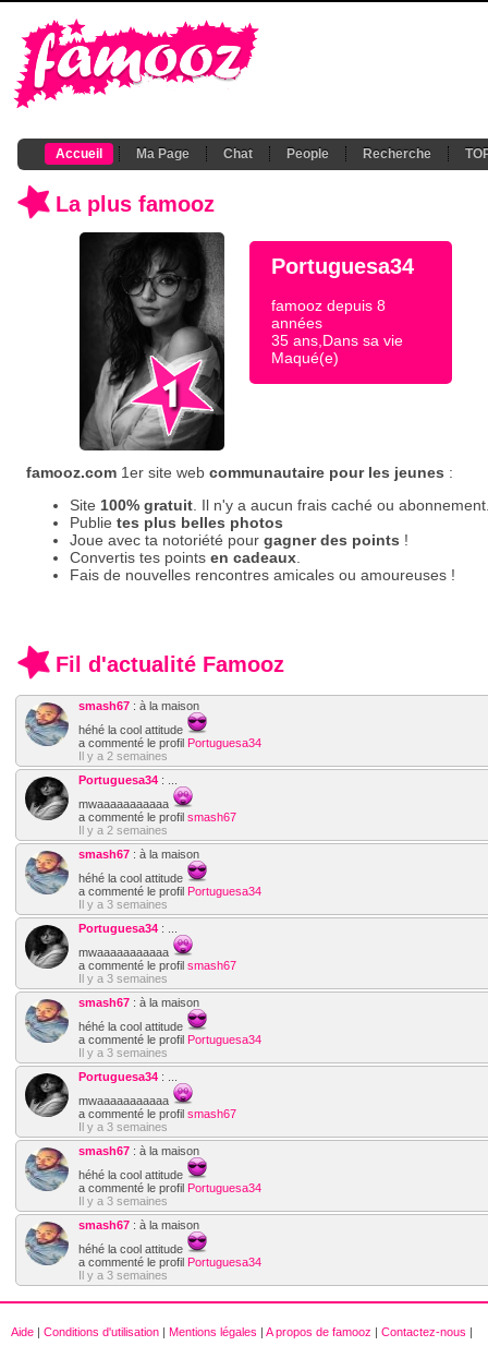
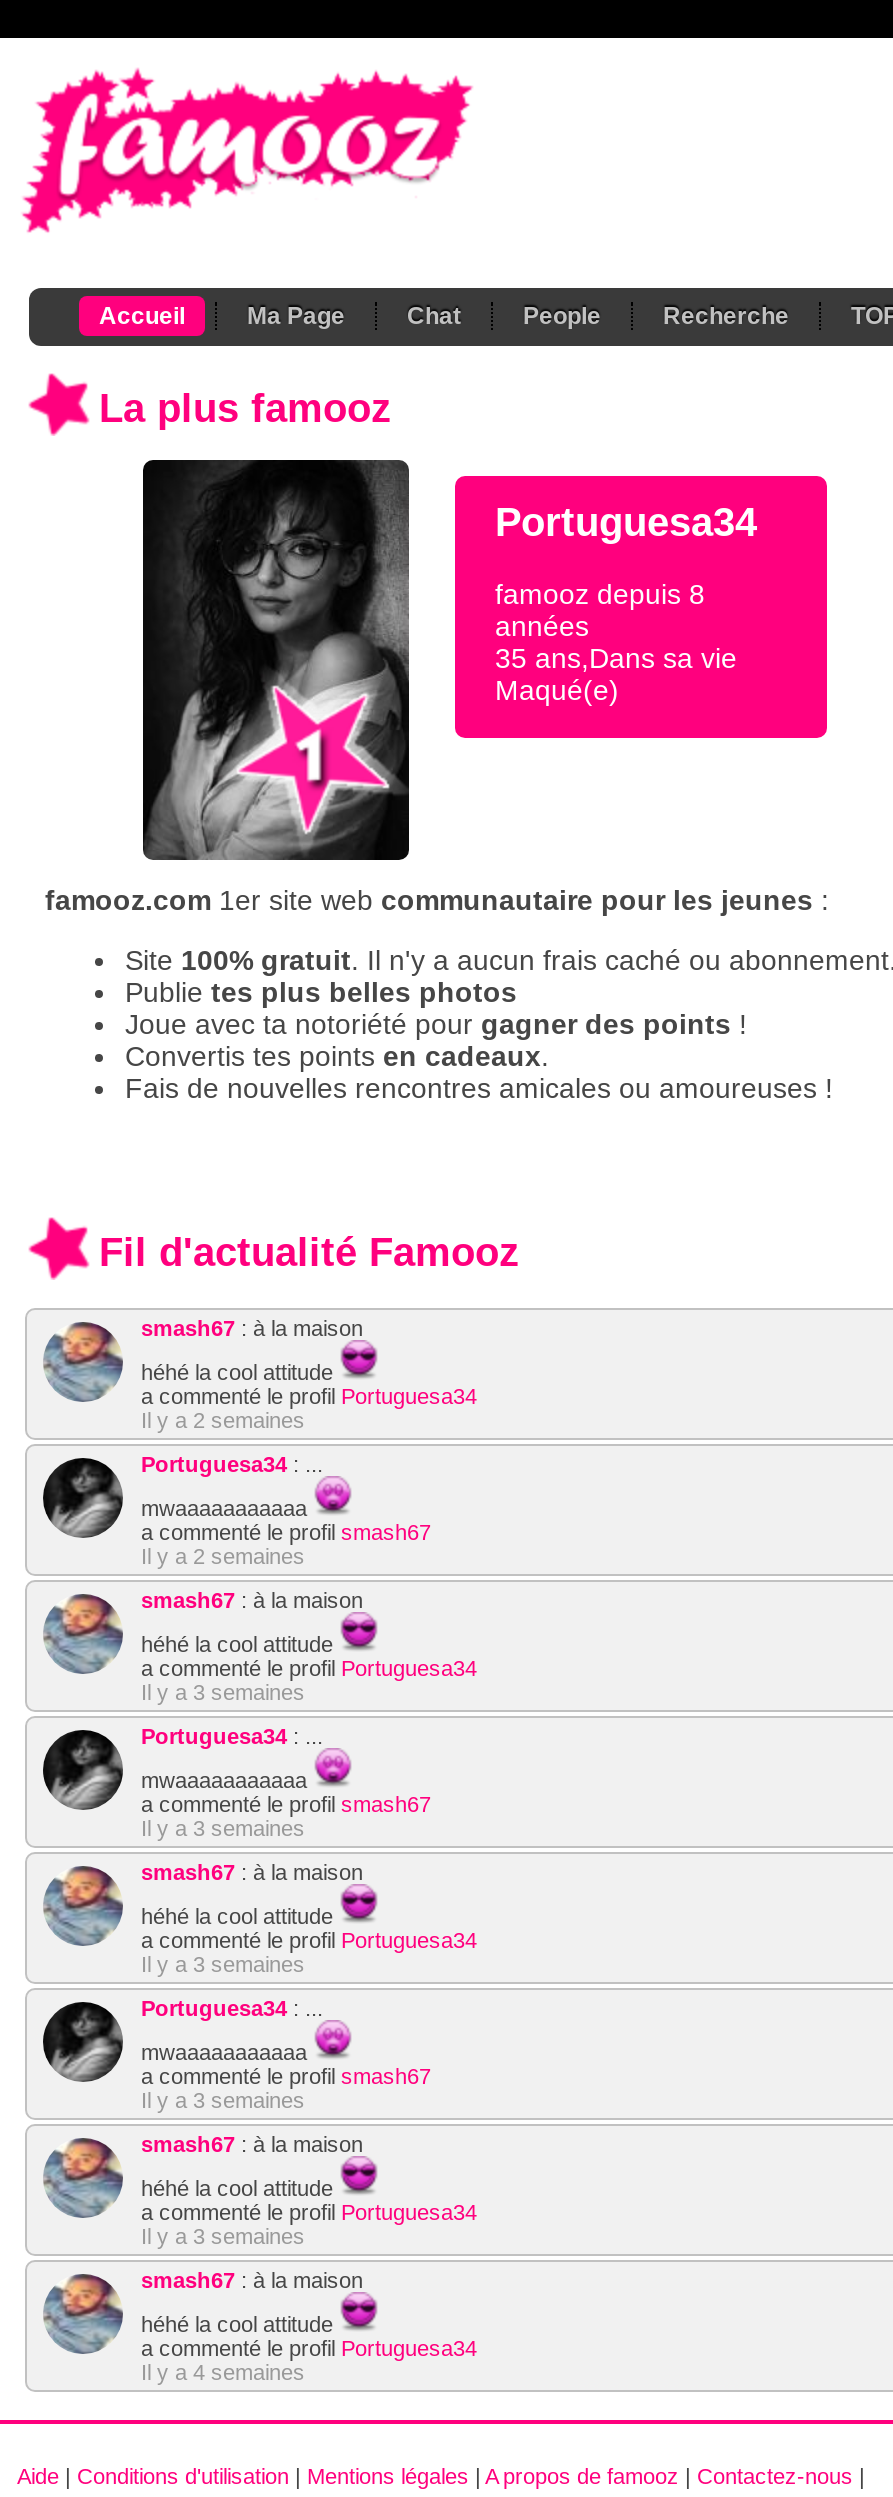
[78,1269,168,1282] Il y a 3 semaines -> [141,2360,305,2384] Il y a 4 semaines

